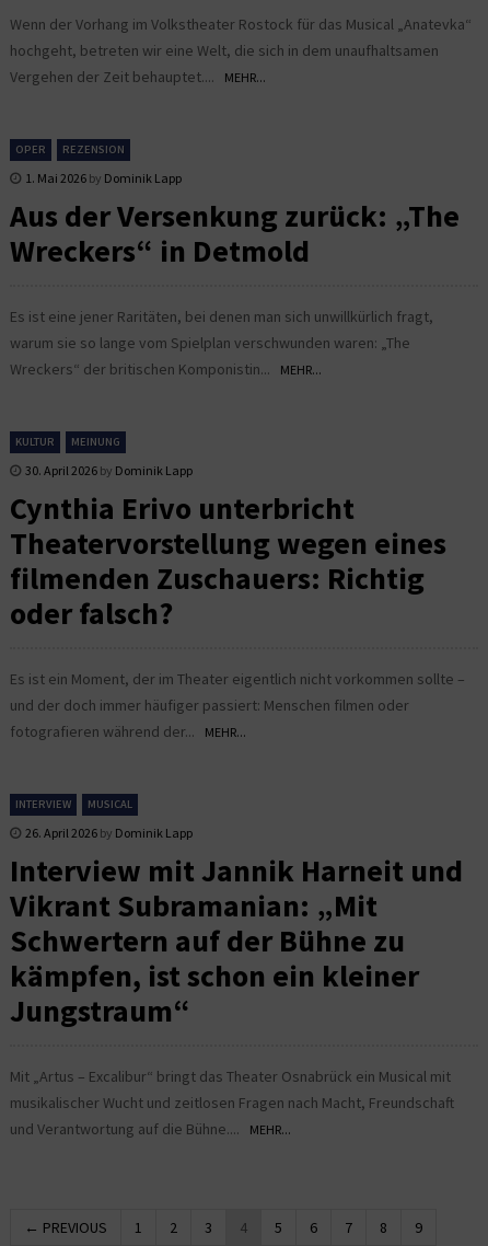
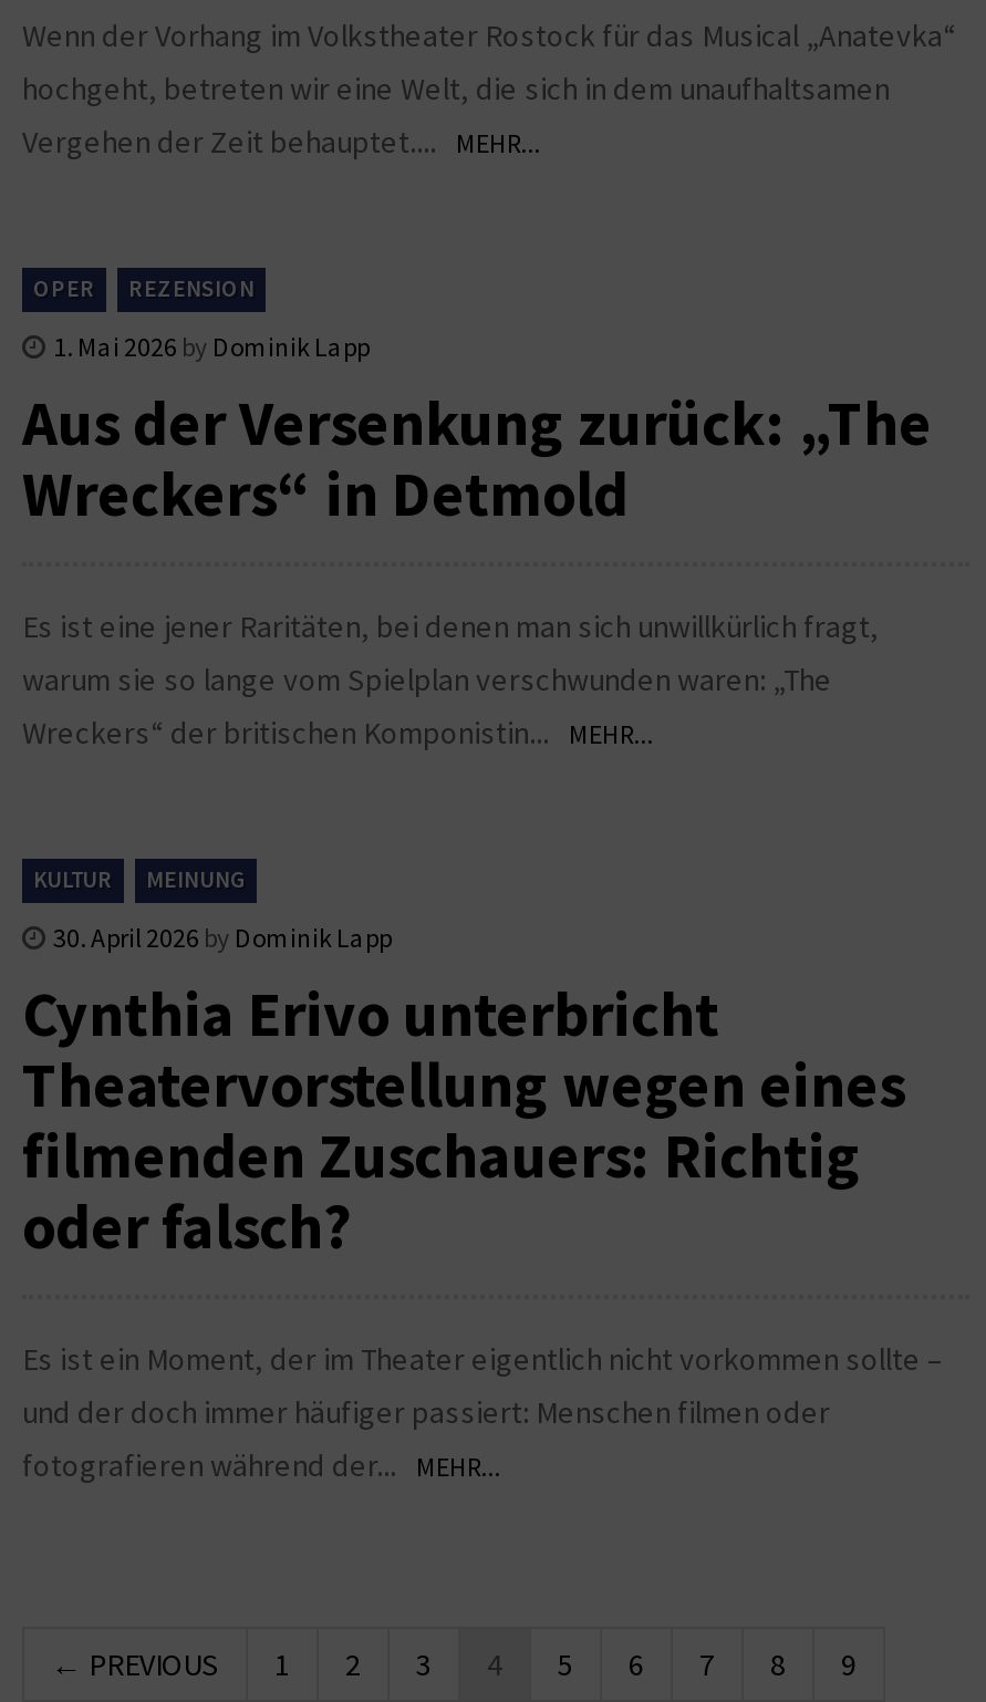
[10,797,463,1138] INTERVIEW | MUSICAL | 26. April 2026 by Dominik Lapp | Interview mit Jannik Harneit und | Vikrant Subramanian: „Mit | Schwertern auf der Bühne zu | kämpfen, ist schon ein kleiner | Jungstraum“ | Mit „Artus – Excalibur“ bringt das Theater Osnabrück ein Musical mit | musikalischer Wucht und zeitlosen Fragen nach Macht, Freundschaft | und Verantwortung auf die Bühne.... MEHR... -> none

